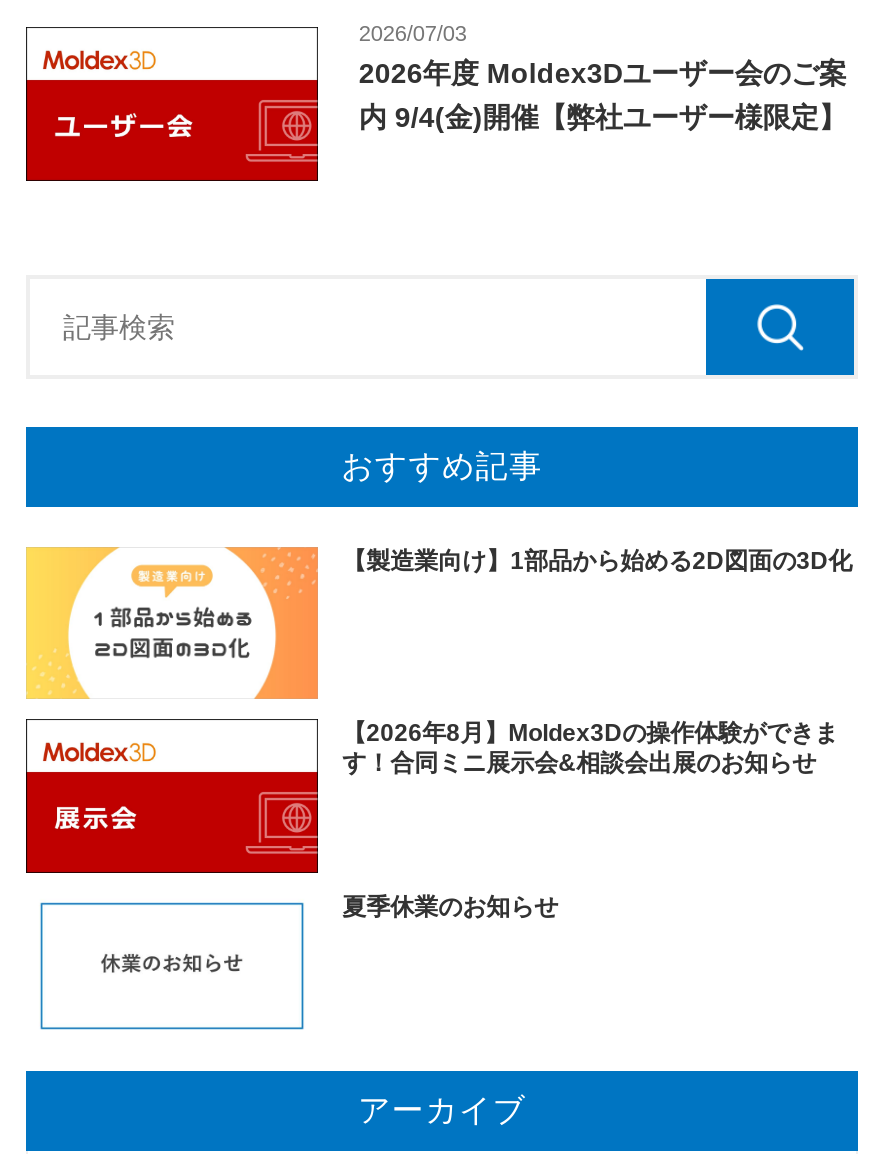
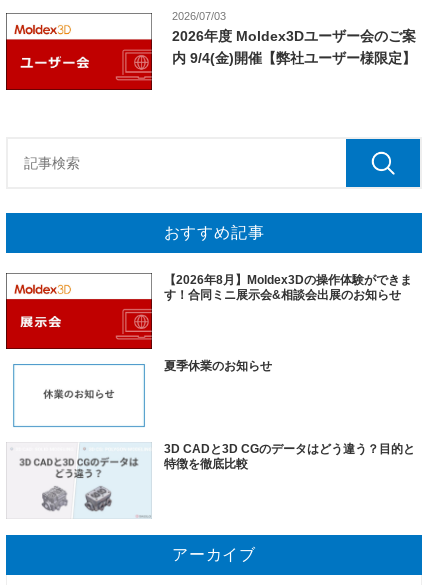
[24,546,852,701] [image] | 【製造業向け】1部品から始める2D図面の3D化 -> none
moved [342,719,838,921] -> [164,273,412,373]: 【2026年8月】Moldex3Dの操作体験ができま | す！合同ミニ展示会&相談会出展のお知らせ | 夏季休業のお知らせ
none -> [15,442,415,519] [image] | 3D CADと3D CGのデータはどう違う？目的と | 特徴を徹底比較

